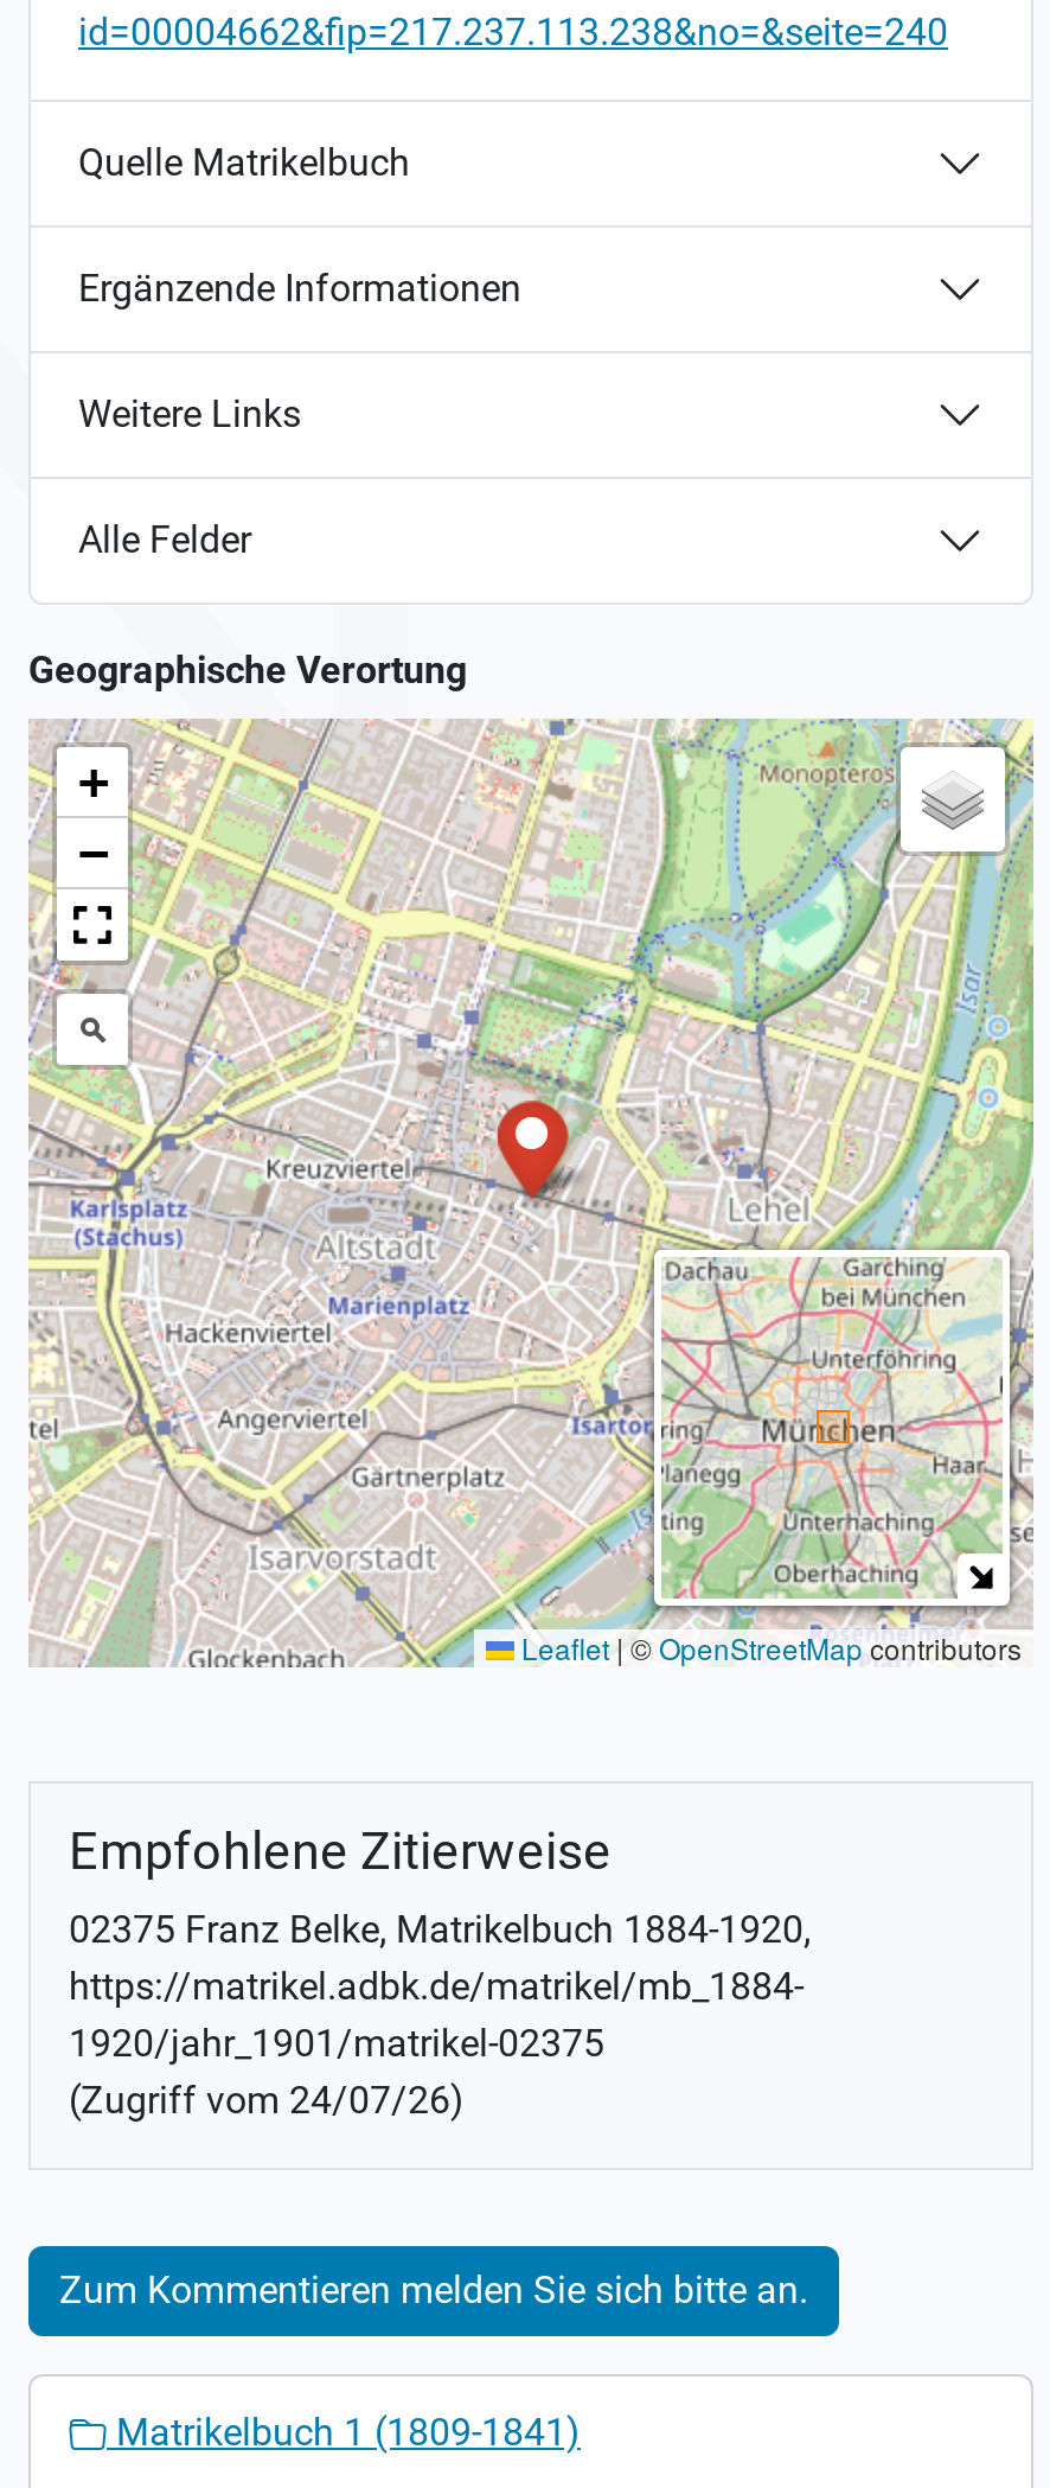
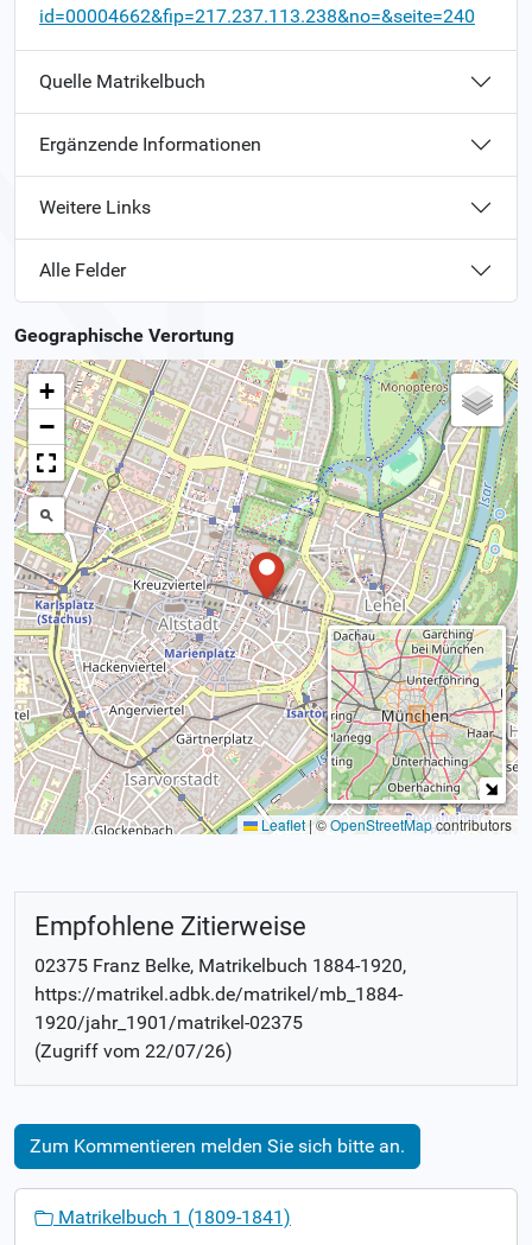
[69,2077,465,2123] (Zugriff vom 24/07/26) -> [34,1040,233,1062] (Zugriff vom 22/07/26)

